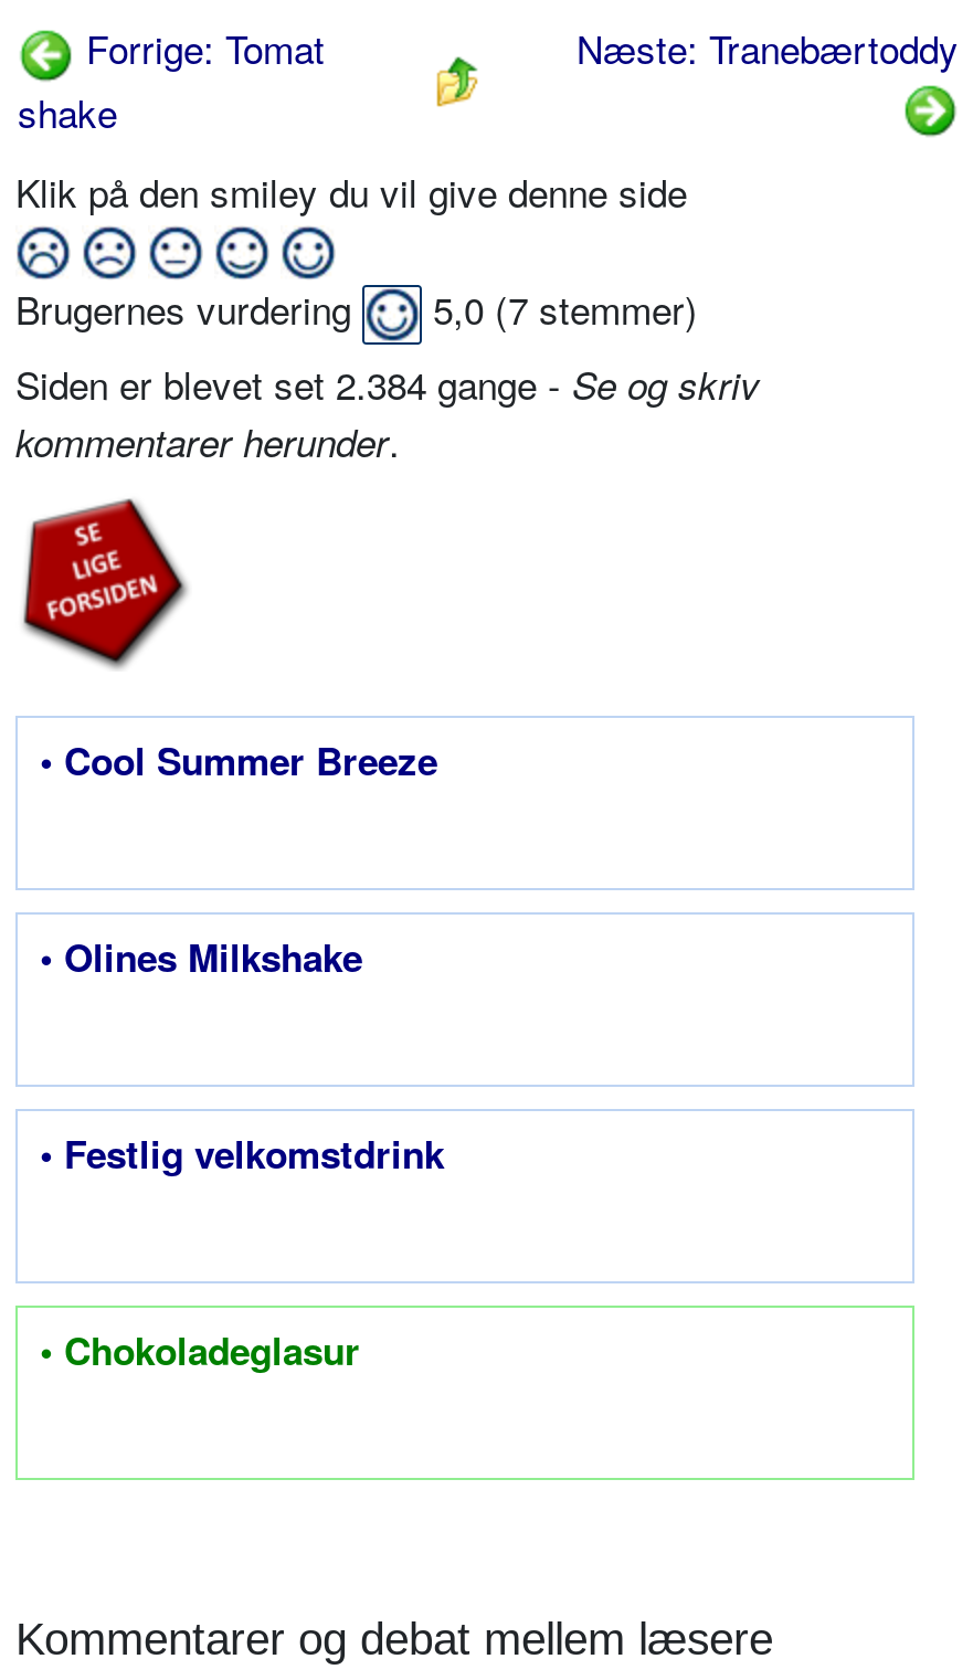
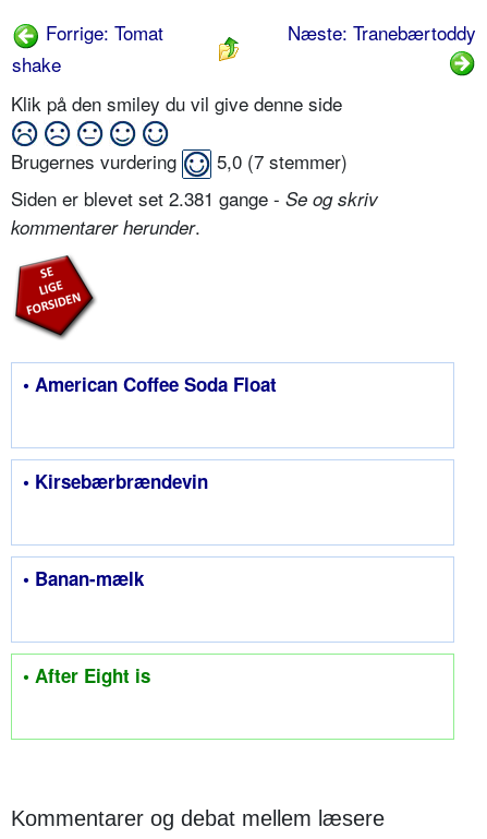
[15,356,760,411] Siden er blevet set 2.384 gange - Se og skriv -> [11,185,378,212] Siden er blevet set 2.381 gange - Se og skriv
[40,734,437,787] • Cool Summer Breeze -> [23,371,277,397] • American Coffee Soda Float
[40,930,362,983] • Olines Milkshake -> [23,468,208,494] • Kirsebærbrændevin
[40,1127,444,1180] • Festlig velkomstdrink -> [23,565,144,592] • Banan-mælk
[40,1324,360,1377] • Chokoladeglasur -> [23,662,150,689] • After Eight is

